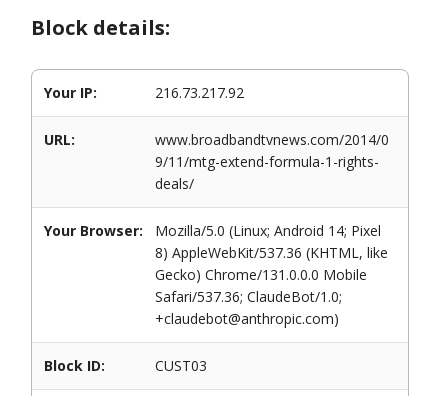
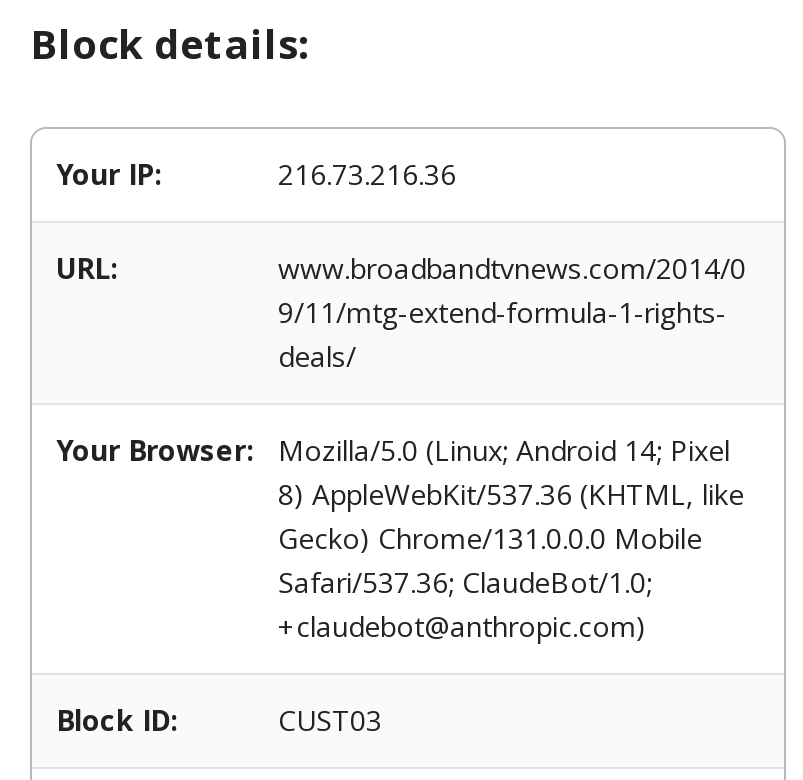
[155,83,244,102] 216.73.217.92 -> [278,155,456,193] 216.73.216.36

